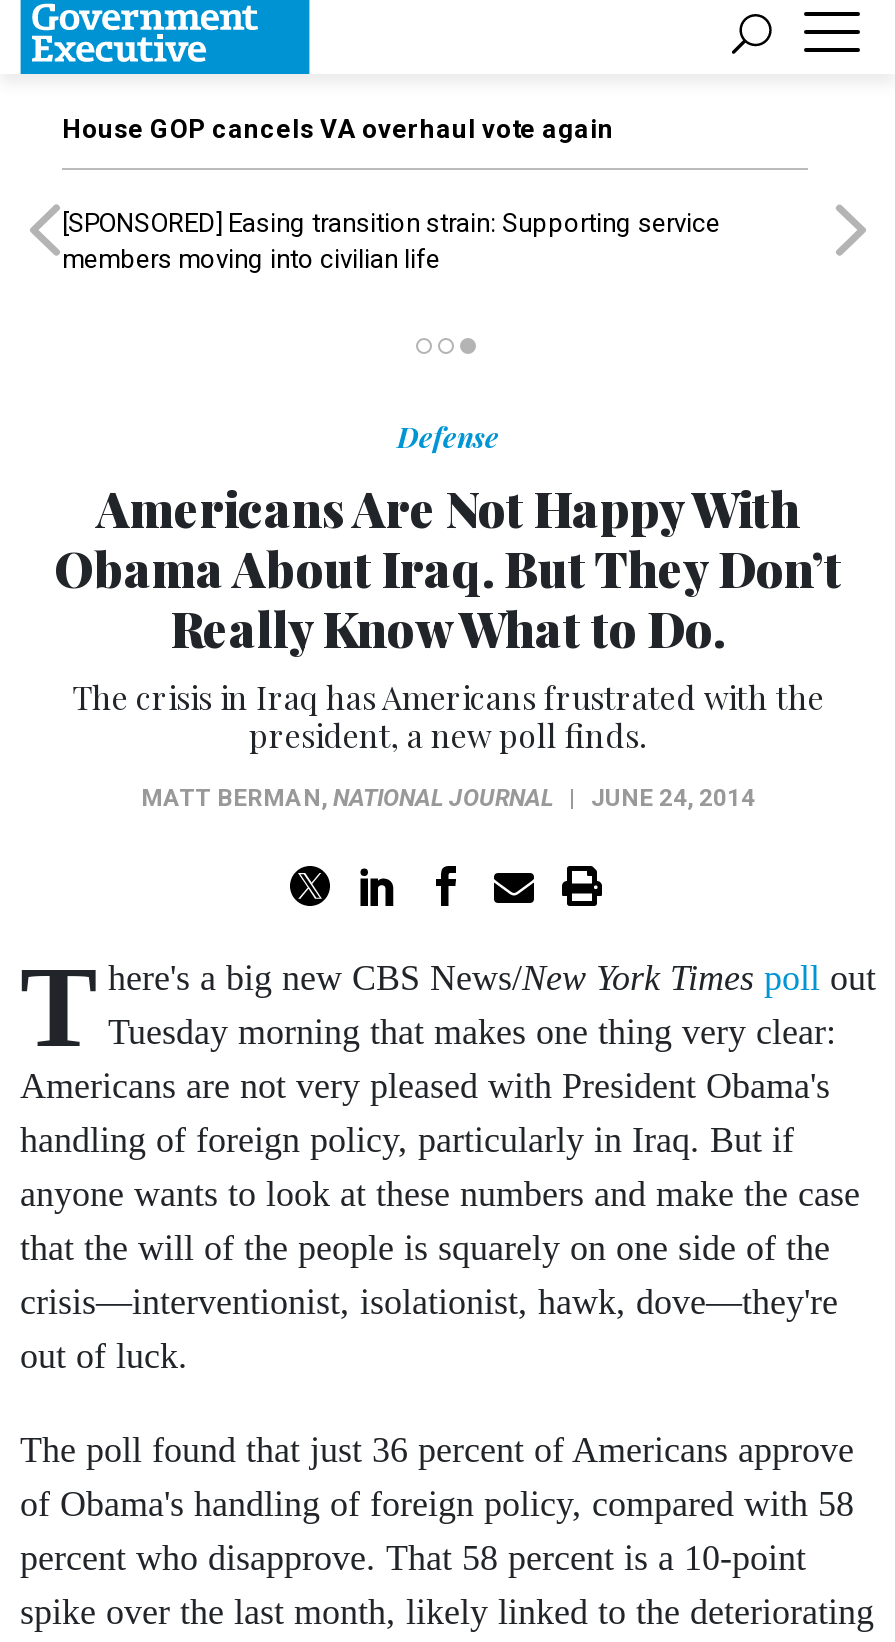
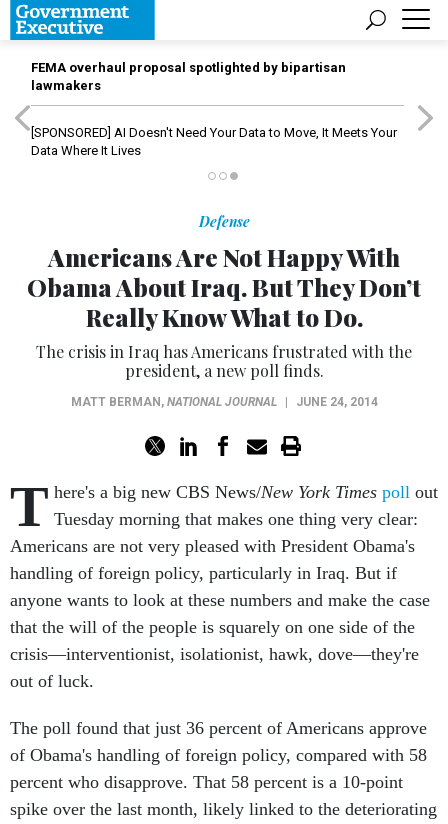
[62,114,614,144] House GOP cancels VA overhaul vote again -> [31,60,346,93] FEMA overhaul proposal spotlighted by bipartisan | lawmakers
[62,208,720,274] [SPONSORED] Easing transition strain: Supporting service | members moving into civilian life -> [31,125,397,158] [SPONSORED] AI Doesn't Need Your Data to Move, It Meets Your | Data Where It Lives

